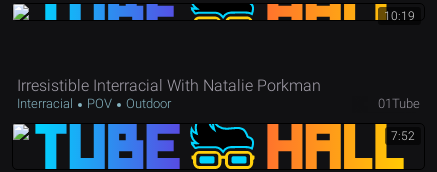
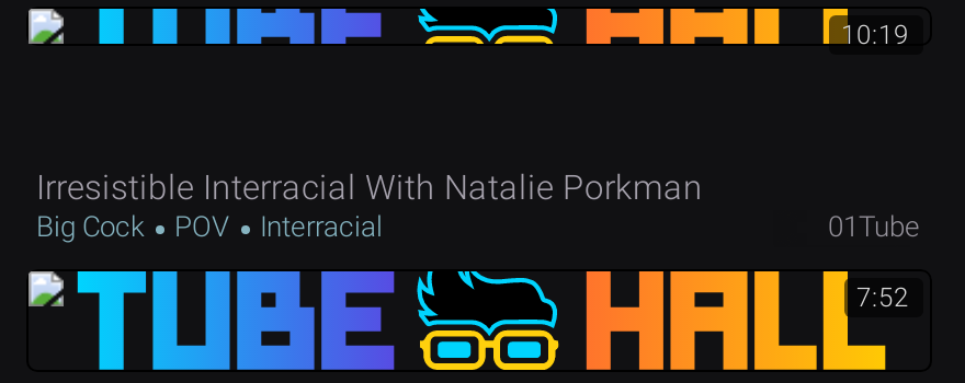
[16,96,170,111] Interracial POV Outdoor -> [36,210,383,243] Big Cock POV Interracial

